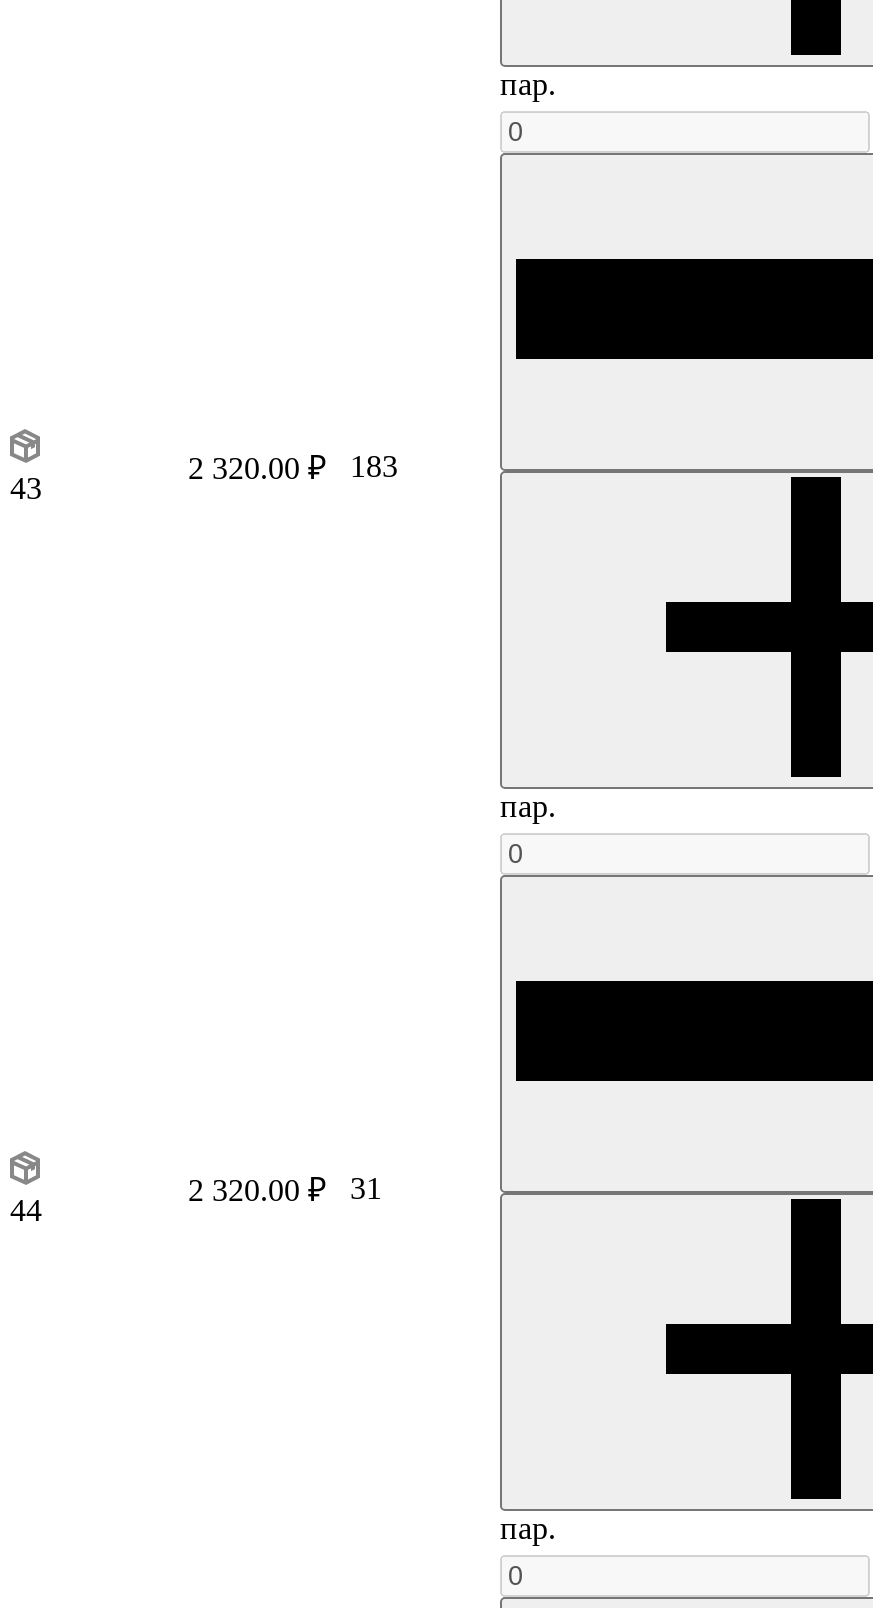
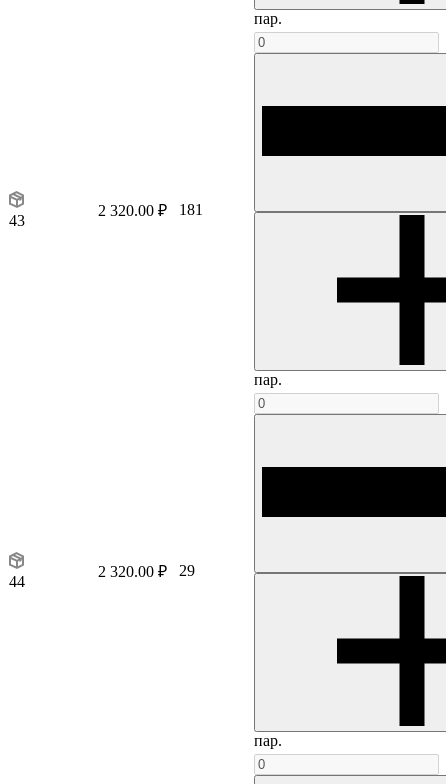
[188,449,398,485] 2 320.00 ₽ 183 -> [98,201,203,219] 2 320.00 ₽ 181
[188,1171,382,1207] 2 320.00 ₽ 31 -> [98,562,195,580] 2 320.00 ₽ 29

